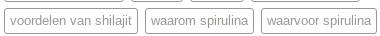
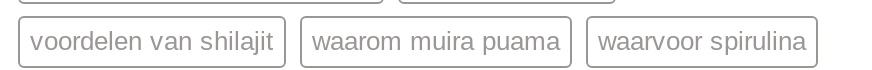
[151,12,248,27] waarom spirulina -> [312,25,560,55] waarom muira puama

